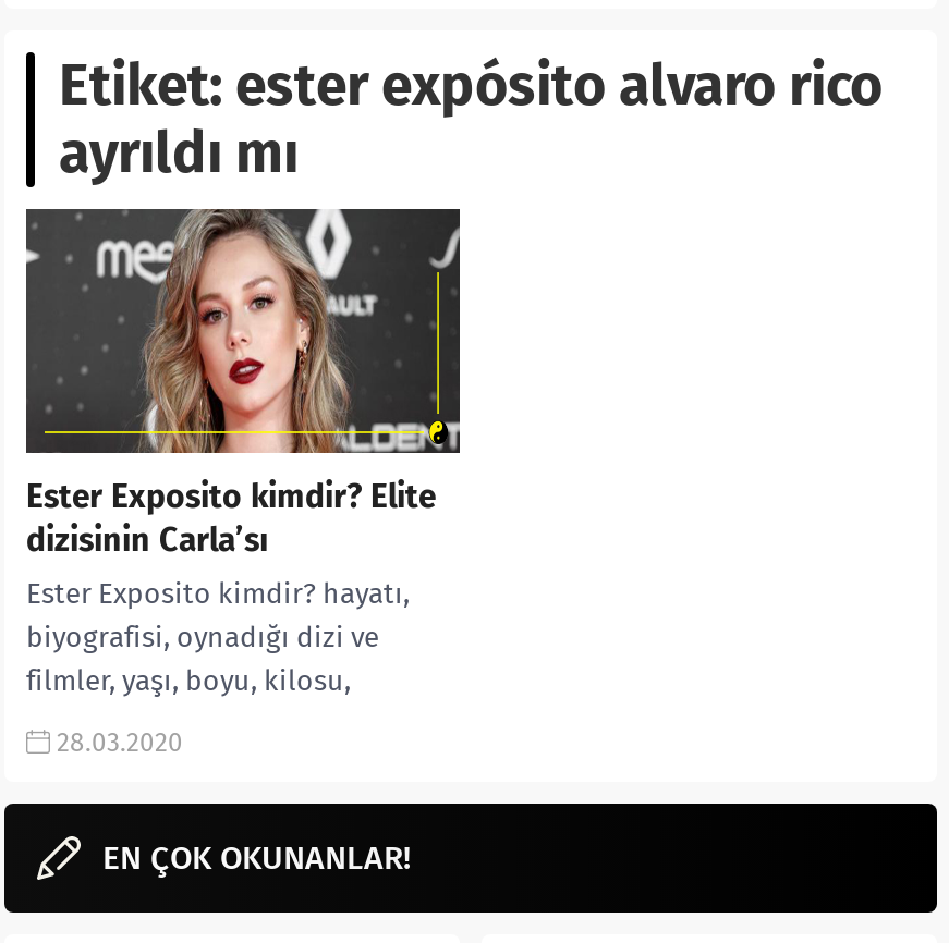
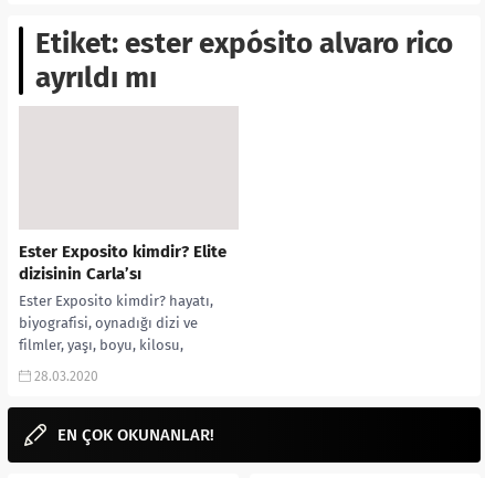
[24,207,462,455] [image] -> none

